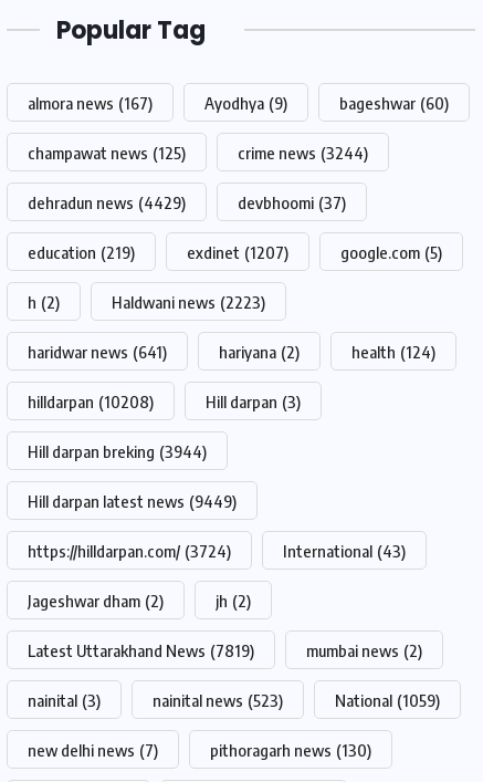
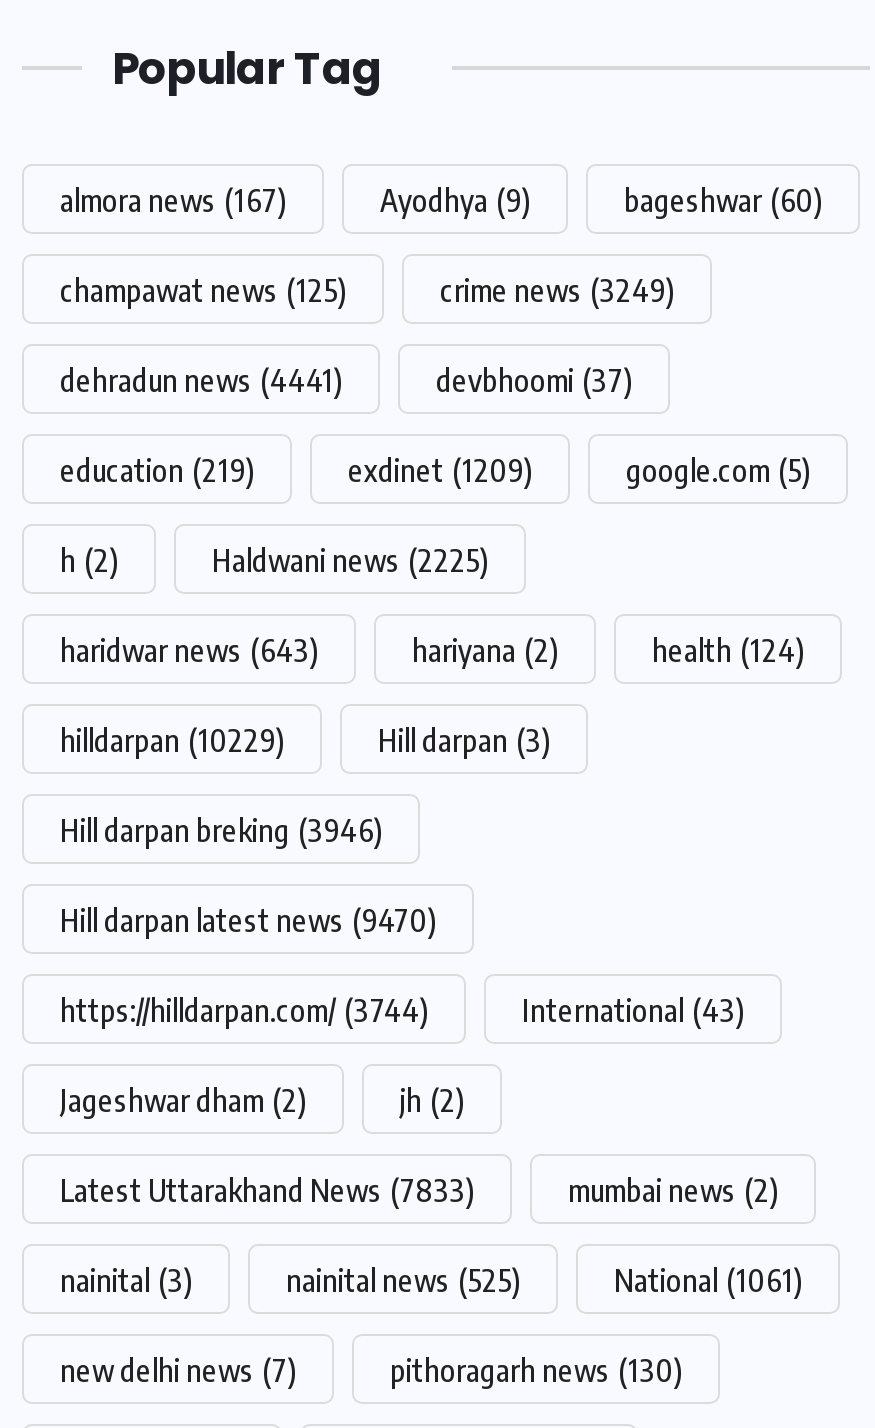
[238,142,368,162] crime news (3244) -> [440,272,674,308] crime news (3249)
[28,192,186,212] dehradun news (4429) -> [60,362,342,398] dehradun news (4441)
[187,242,288,262] exdinet (1207) -> [348,452,532,488] exdinet (1209)
[112,292,265,312] Haldwani news (2223) -> [212,542,488,578] Haldwani news (2225)
[28,342,167,361] haridwar news (641) -> [60,632,318,668] haridwar news (643)
[28,391,154,411] hilldarpan (10208) -> [60,722,284,758] hilldarpan (10229)
[28,441,207,461] Hill darpan breking (3944) -> [60,812,382,848] Hill darpan breking (3946)
[28,491,237,511] Hill darpan latest news (9449) -> [60,902,436,938] Hill darpan latest news (9470)
[28,541,231,561] https://hilldarpan.com/ (3724) -> [60,992,428,1028] https://hilldarpan.com/ (3744)
[28,640,254,660] Latest Uttarakhand News (7819) -> [60,1172,474,1208] Latest Uttarakhand News (7833)
[153,690,283,710] nainital news (523) -> [286,1262,520,1298] nainital news (525)
[335,690,440,710] National (1059) -> [614,1262,802,1298] National (1061)

